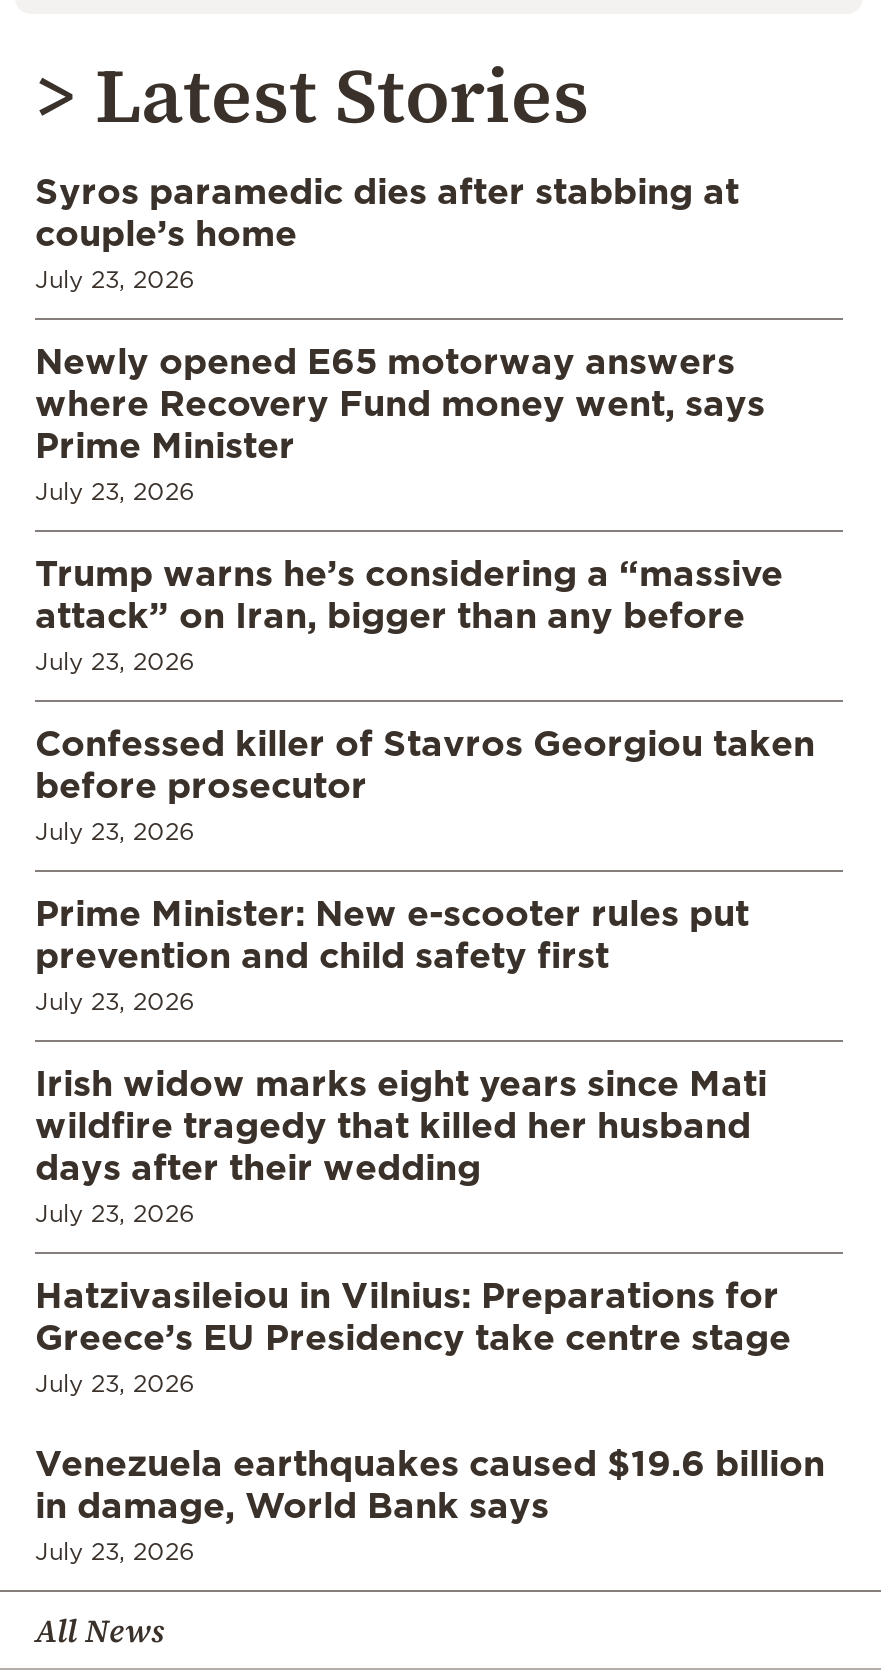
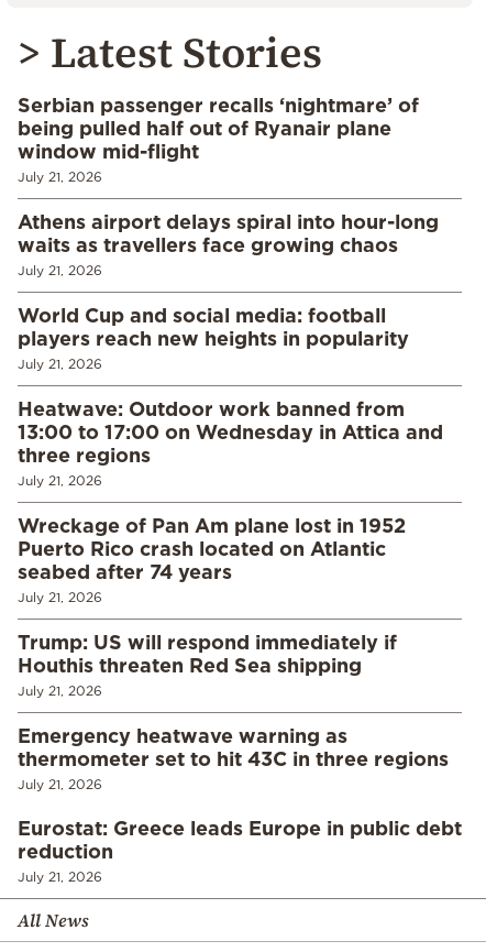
[35,171,739,293] Syros paramedic dies after stabbing at | couple’s home | July 23, 2026 -> [18,94,419,184] Serbian passenger recalls ‘nightmare’ of | being pulled half out of Ryanair plane | window mid-flight | July 21, 2026
[35,341,765,505] Newly opened E65 motorway answers | where Recovery Fund money went, says | Prime Minister | July 23, 2026 -> [18,211,439,278] Athens airport delays spiral into hour-long | waits as travellers face growing chaos | July 21, 2026
[35,553,783,675] Trump warns he’s considering a “massive | attack” on Iran, bigger than any before | July 23, 2026 -> [18,304,409,371] World Cup and social media: football | players reach new heights in popularity | July 21, 2026
[35,723,815,845] Confessed killer of Stavros Georgiou taken | before prosecutor | July 23, 2026 -> [18,398,443,488] Heatwave: Outdoor work banned from | 13:00 to 17:00 on Wednesday in Attica and | three regions | July 21, 2026
[35,893,749,1015] Prime Minister: New e-scooter rules put | prevention and child safety first | July 23, 2026 -> [18,515,406,605] Wreckage of Pan Am plane lost in 1952 | Puerto Rico crash located on Atlantic | seabed after 74 years | July 21, 2026
[35,1063,767,1227] Irish widow marks eight years since Mati | wildfire tragedy that killed her husband | days after their wedding | July 23, 2026 -> [18,631,397,698] Trump: US will respond immediately if | Houthis threaten Red Sea shipping | July 21, 2026
[35,1275,791,1397] Hatzivasileiou in Vilnius: Preparations for | Greece’s EU Presidency take centre stage | July 23, 2026 -> [18,725,449,792] Emergency heatwave warning as | thermometer set to hit 43C in three regions | July 21, 2026
[35,1443,825,1565] Venezuela earthquakes caused $19.6 billion | in damage, World Bank says | July 23, 2026 -> [18,817,462,884] Eurostat: Greece leads Europe in public debt | reduction | July 21, 2026

